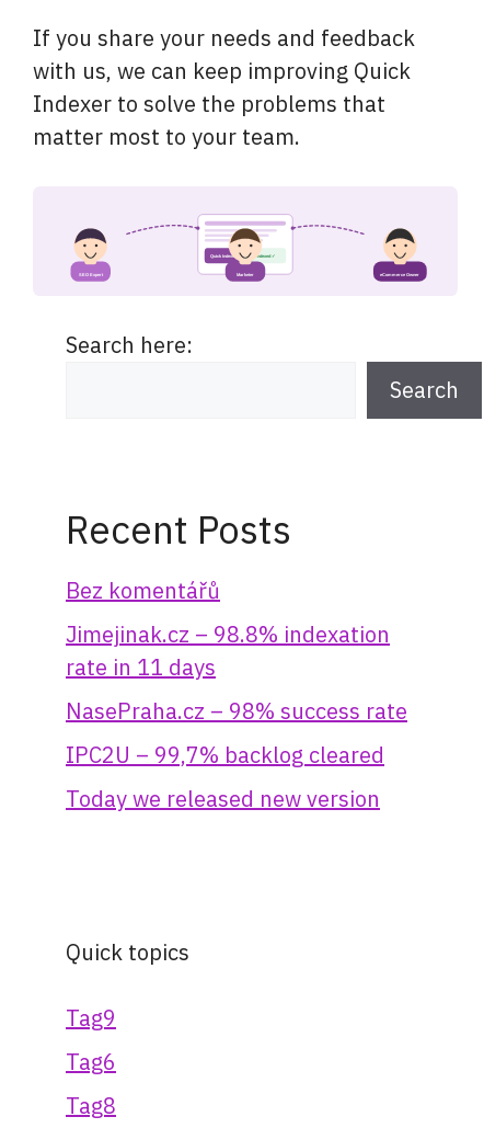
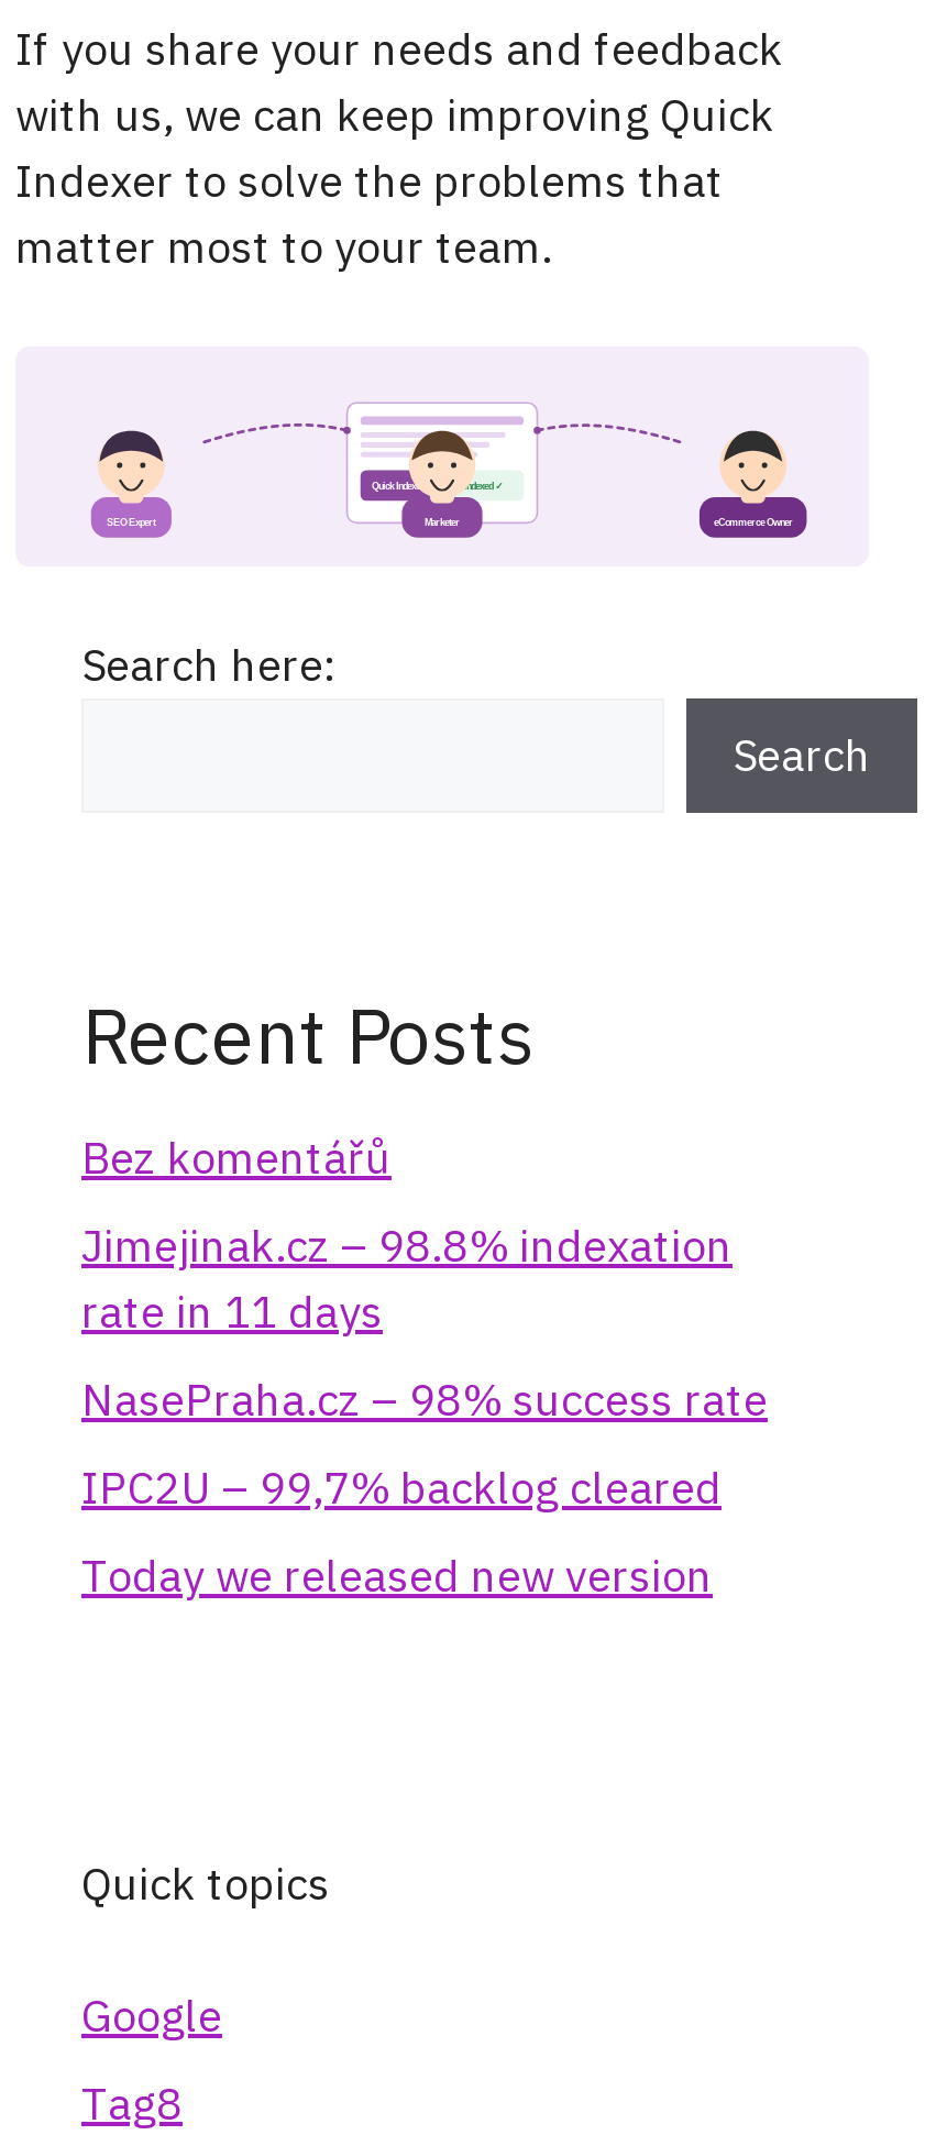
[66,1003,116,1076] Tag9 | Tag6 -> [81,1985,222,2044] Google

